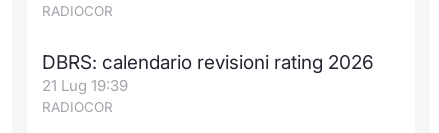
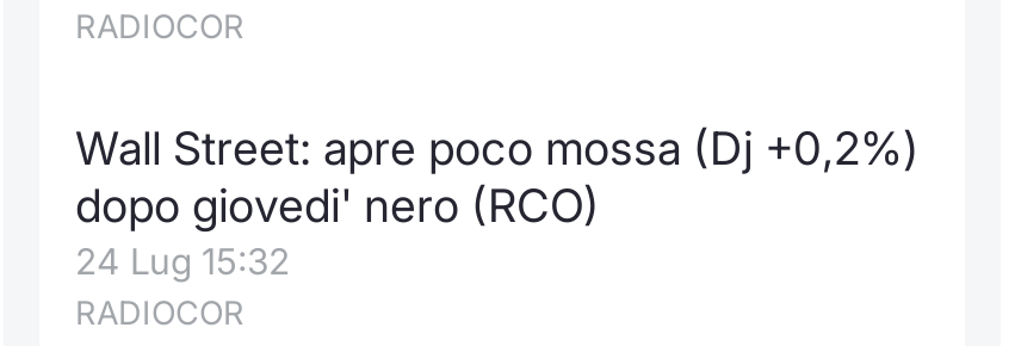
[42,51,374,95] DBRS: calendario revisioni rating 2026 | 21 Lug 19:39 -> [75,122,920,284] Wall Street: apre poco mossa (Dj +0,2%) | dopo giovedi' nero (RCO) | 24 Lug 15:32

